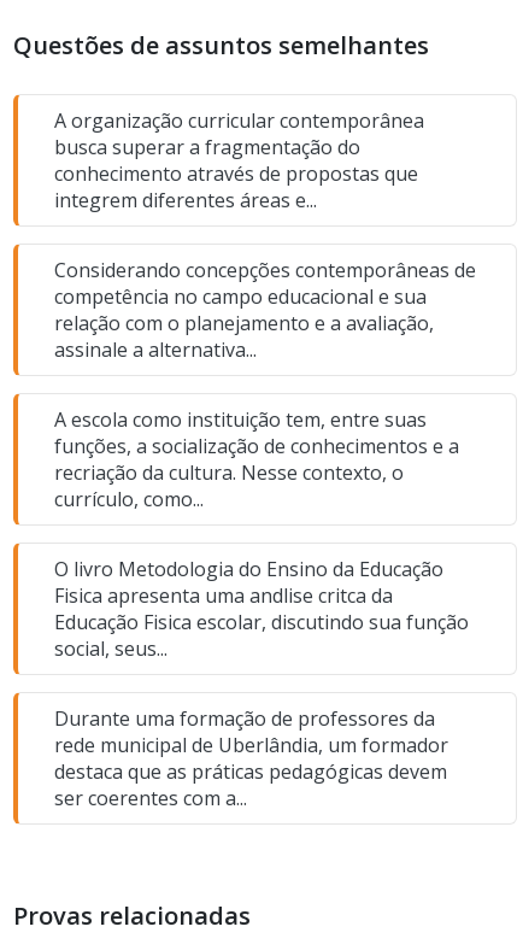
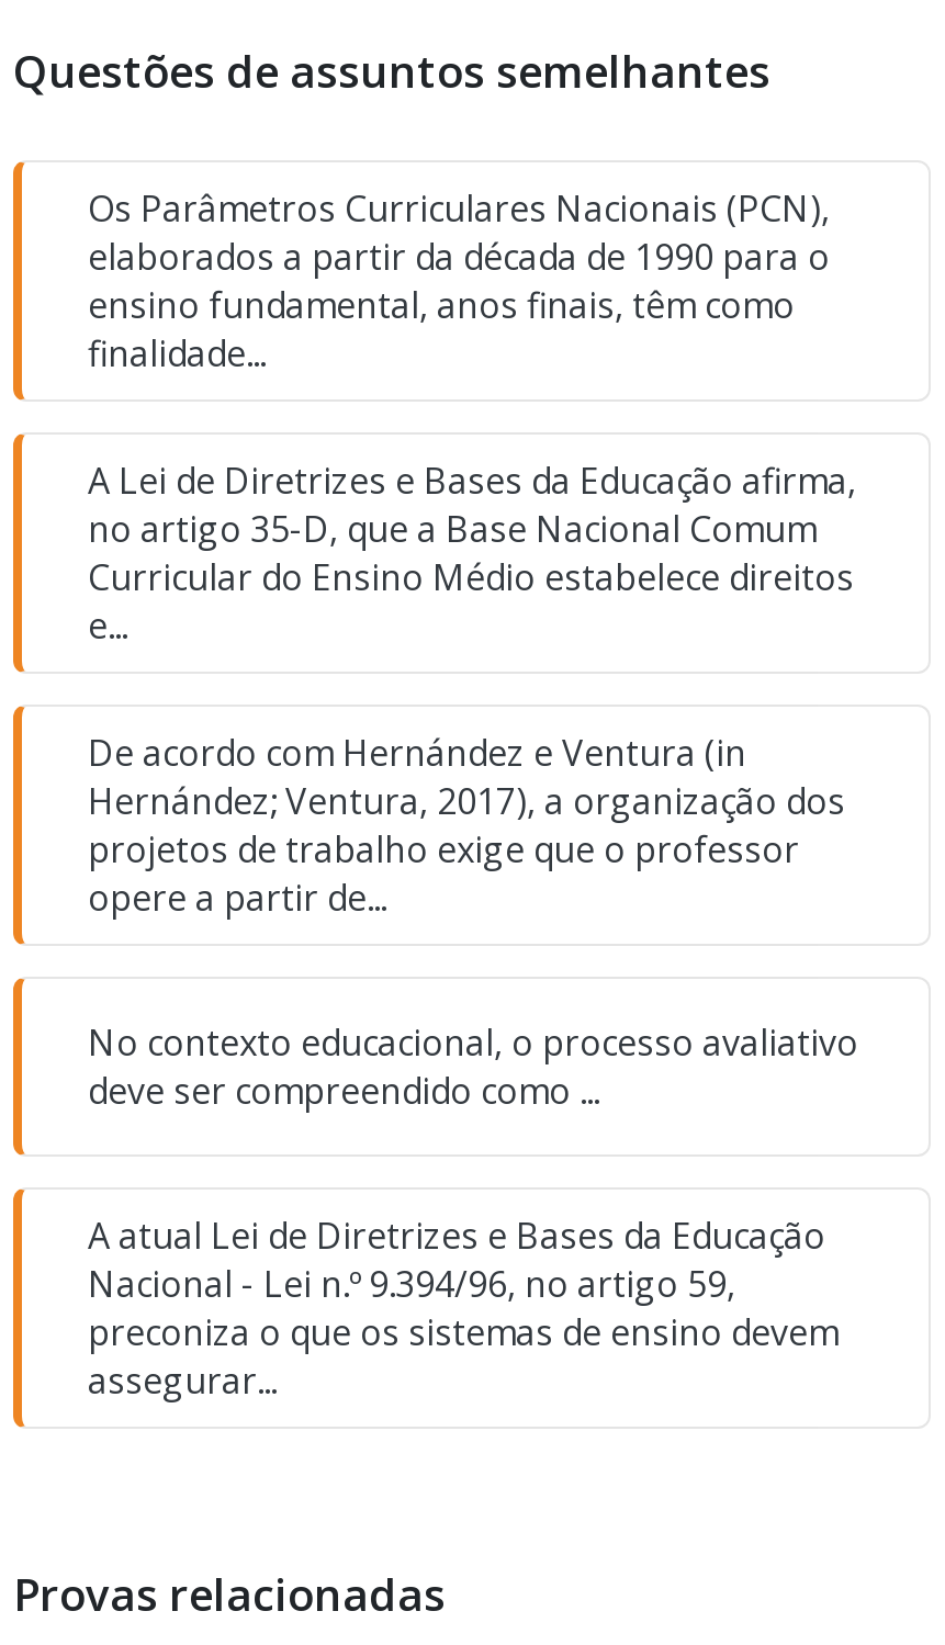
[54,107,424,213] A organização curricular contemporânea | busca superar a fragmentação do | conhecimento através de propostas que | integrem diferentes áreas e... -> [88,184,830,378] Os Parâmetros Curriculares Nacionais (PCN), | elaborados a partir da década de 1990 para o | ensino fundamental, anos finais, têm como | finalidade...
[54,257,476,363] Considerando concepções contemporâneas de | competência no campo educacional e sua | relação com o planejamento e a avaliação, | assinale a alternativa... -> [88,457,856,650] A Lei de Diretrizes e Bases da Educação afirma, | no artigo 35-D, que a Base Nacional Comum | Curricular do Ensino Médio estabelece direitos | e...
[54,406,459,512] A escola como instituição tem, entre suas | funções, a socialização de conhecimentos e a | recriação da cultura. Nesse contexto, o | currículo, como... -> [88,729,845,922] De acordo com Hernández e Ventura (in | Hernández; Ventura, 2017), a organização dos | projetos de trabalho exige que o professor | opere a partir de...
[54,556,469,662] O livro Metodologia do Ensino da Educação | Fisica apresenta uma andlise critca da | Educação Fisica escolar, discutindo sua função | social, seus... -> [88,1018,858,1115] No contexto educacional, o processo avaliativo | deve ser compreendido como ...
[54,705,448,811] Durante uma formação de professores da | rede municipal de Uberlândia, um formador | destaca que as práticas pedagógicas devem | ser coerentes com a... -> [88,1212,839,1405] A atual Lei de Diretrizes e Bases da Educação | Nacional - Lei n.º 9.394/96, no artigo 59, | preconiza o que os sistemas de ensino devem | assegurar...

